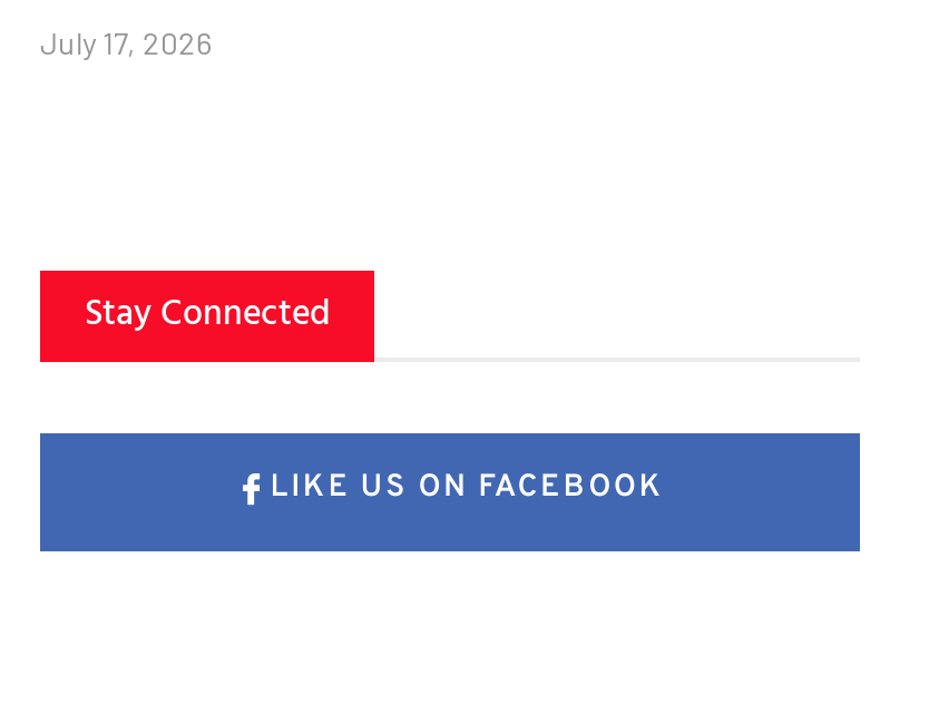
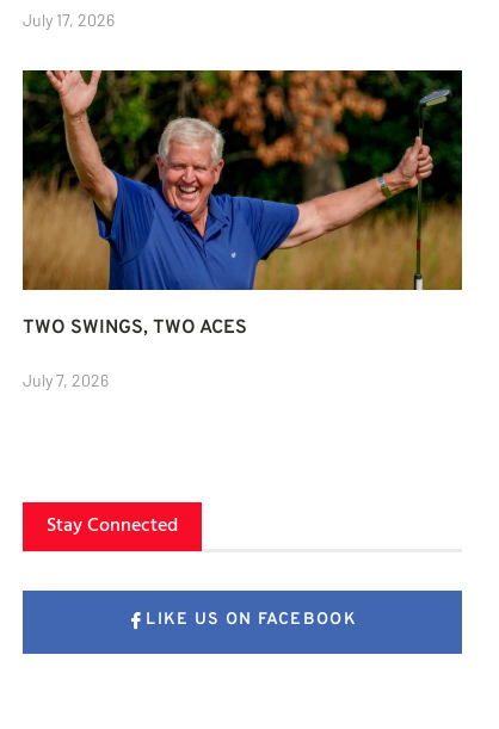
none -> [21,69,463,391] [image] | TWO SWINGS, TWO ACES | July 7, 2026

